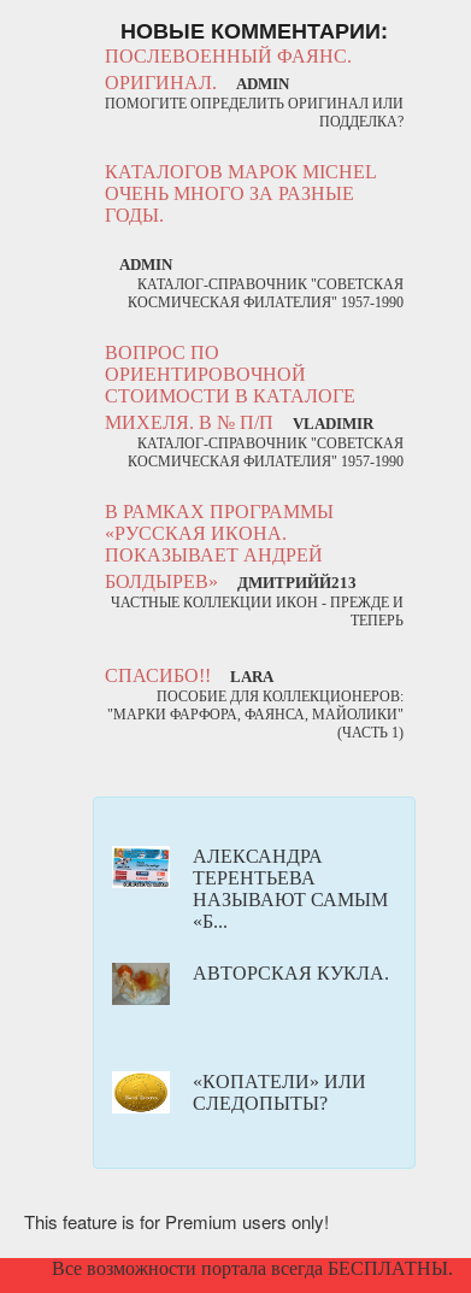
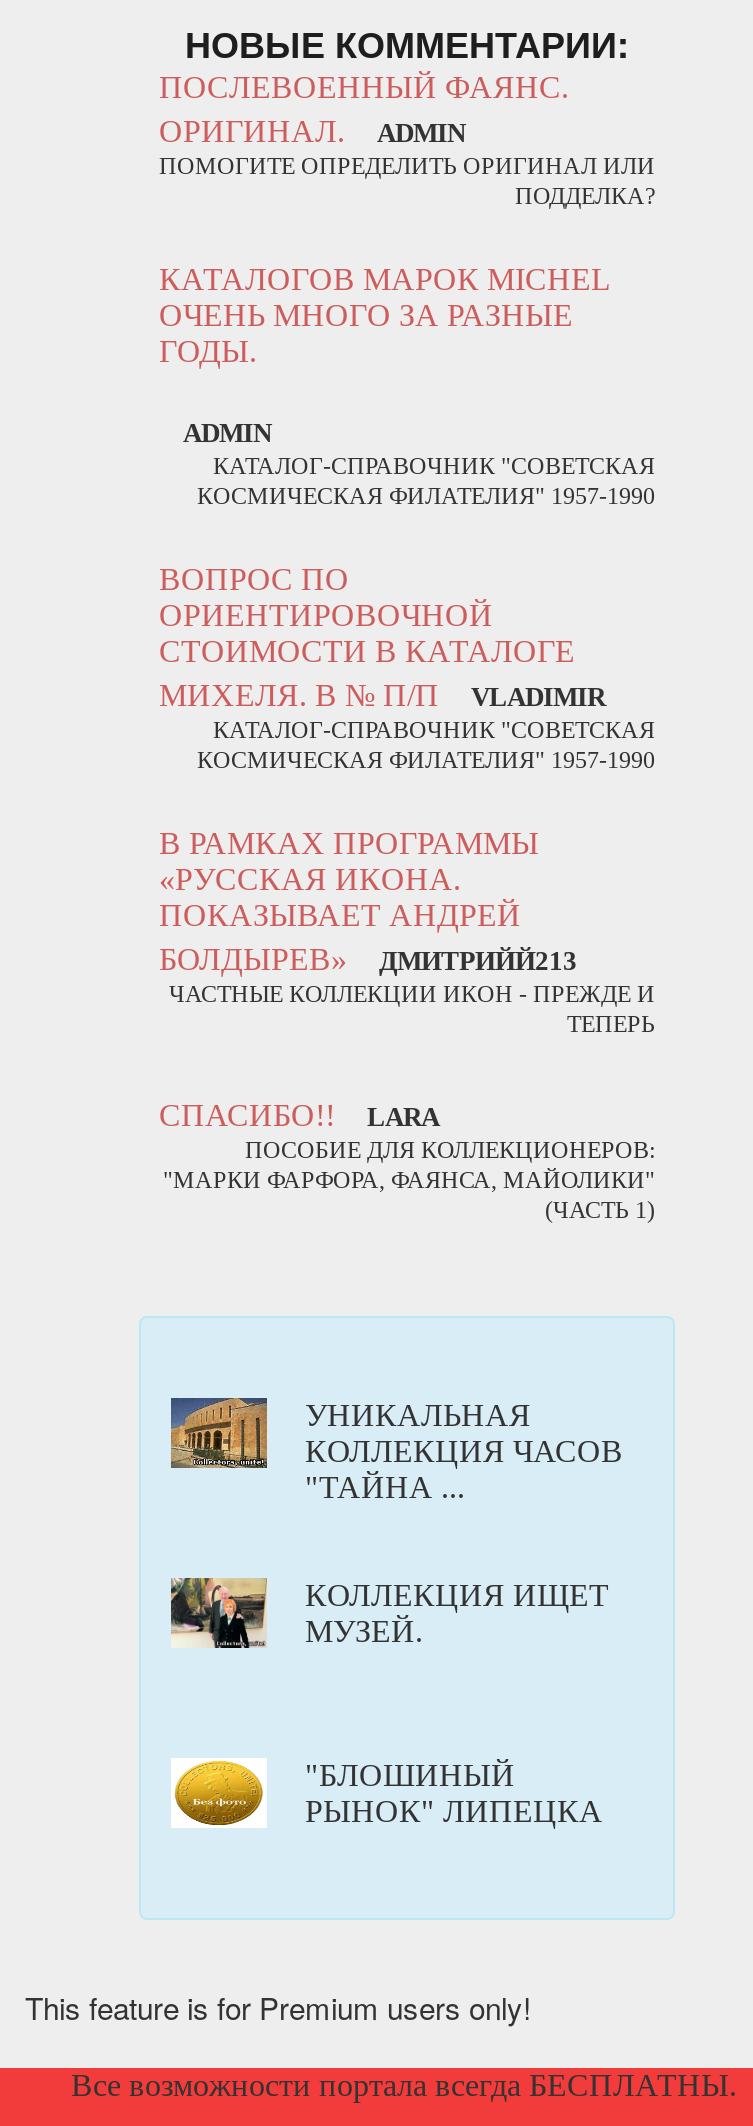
[112,846,388,931] [image] | АЛЕКСАНДРА | ТЕРЕНТЬЕВА | НАЗЫВАЮТ САМЫМ | «Б... -> [169,1396,623,1504] [image] | УНИКАЛЬНАЯ | КОЛЛЕКЦИЯ ЧАСОВ | "ТАЙНА ...
[111,963,389,1006] [image] | АВТОРСКАЯ КУКЛА. -> [169,1578,609,1648] [image] | КОЛЛЕКЦИЯ ИЩЕТ | МУЗЕЙ.
[193,1071,366,1113] «КОПАТЕЛИ» ИЛИ | СЛЕДОПЫТЫ? -> [305,1758,603,1828] "БЛОШИНЫЙ | РЫНОК" ЛИПЕЦКА

